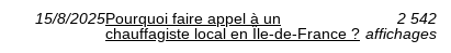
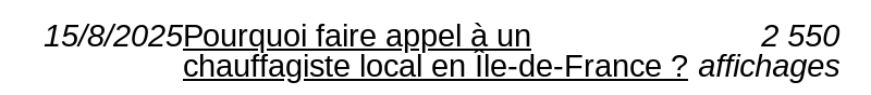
[397,10,436,27] 2 542 -> [761,19,840,53] 2 550

